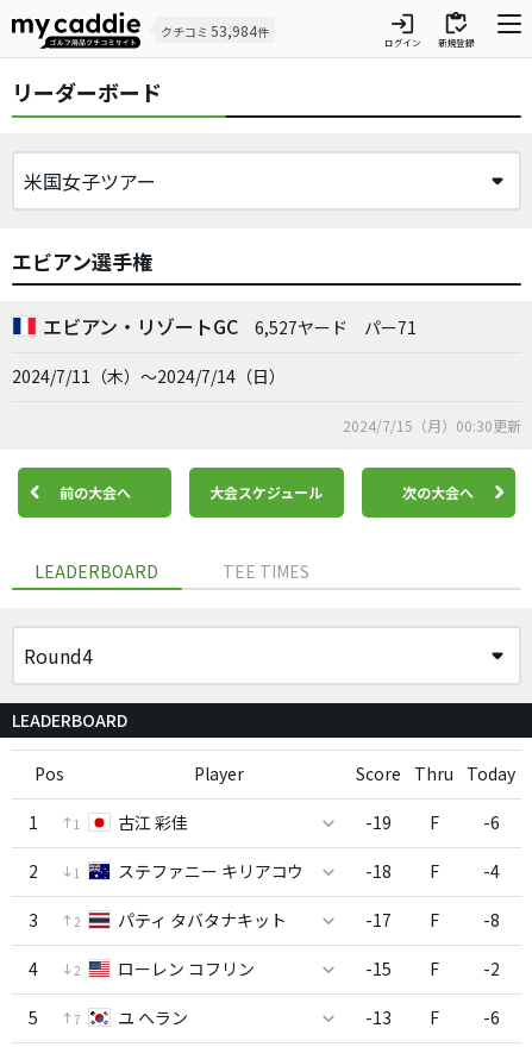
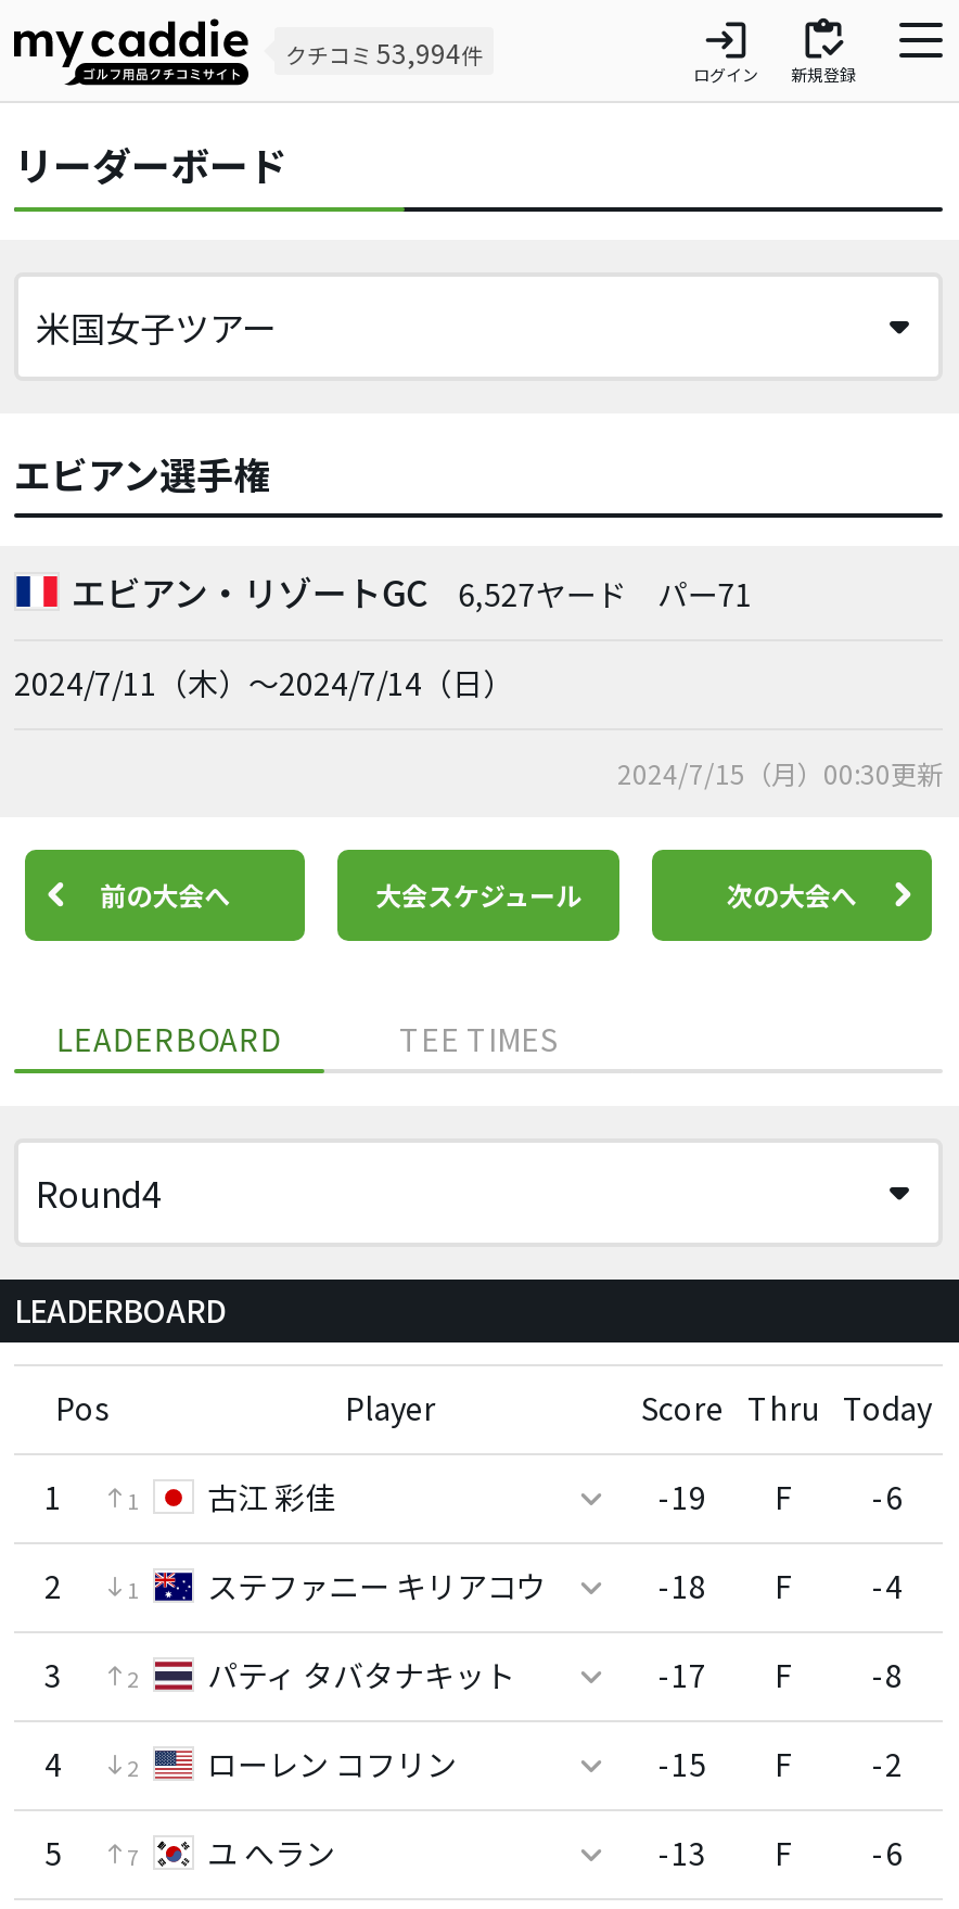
[161,20,269,40] クチコミ53,984件 -> [285,34,483,71] クチコミ53,994件

